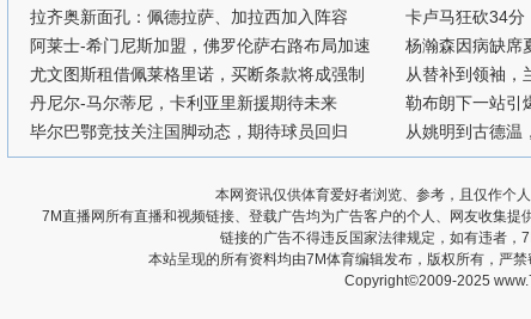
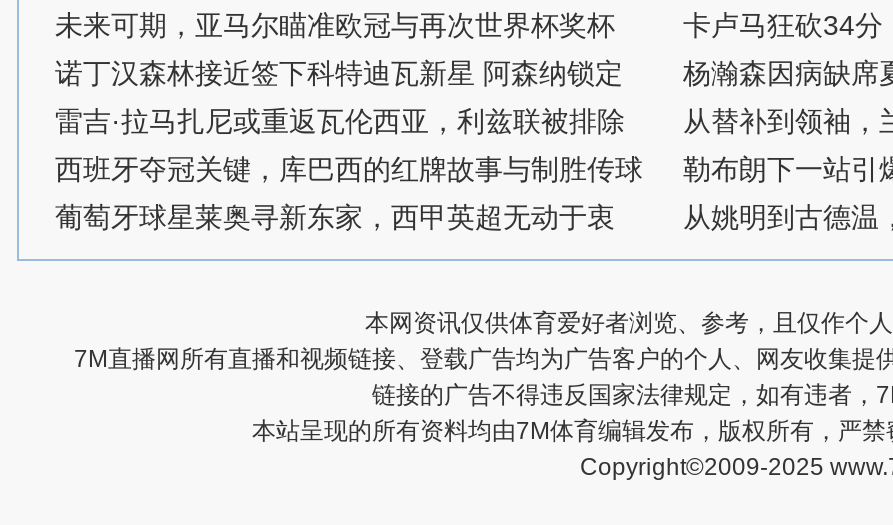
[30,7,348,26] 拉齐奥新面孔：佩德拉萨、加拉西加入阵容 -> [55,9,615,41] 未来可期，亚马尔瞄准欧冠与再次世界杯奖杯
[30,36,371,55] 阿莱士-希门尼斯加盟，佛罗伦萨右路布局加速 -> [55,57,623,89] 诺丁汉森林接近签下科特迪瓦新星 阿森纳锁定
[30,65,365,84] 尤文图斯租借佩莱格里诺，买断条款将成强制 -> [55,105,625,137] 雷吉·拉马扎尼或重返瓦伦西亚，利兹联被排除
[30,93,337,112] 丹尼尔-马尔蒂尼，卡利亚里新援期待未来 -> [55,153,643,185] 西班牙夺冠关键，库巴西的红牌故事与制胜传球
[30,122,348,141] 毕尔巴鄂竞技关注国脚动态，期待球员回归 -> [55,201,615,233] 葡萄牙球星莱奥寻新东家，西甲英超无动于衷

